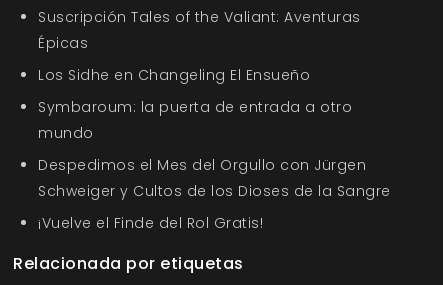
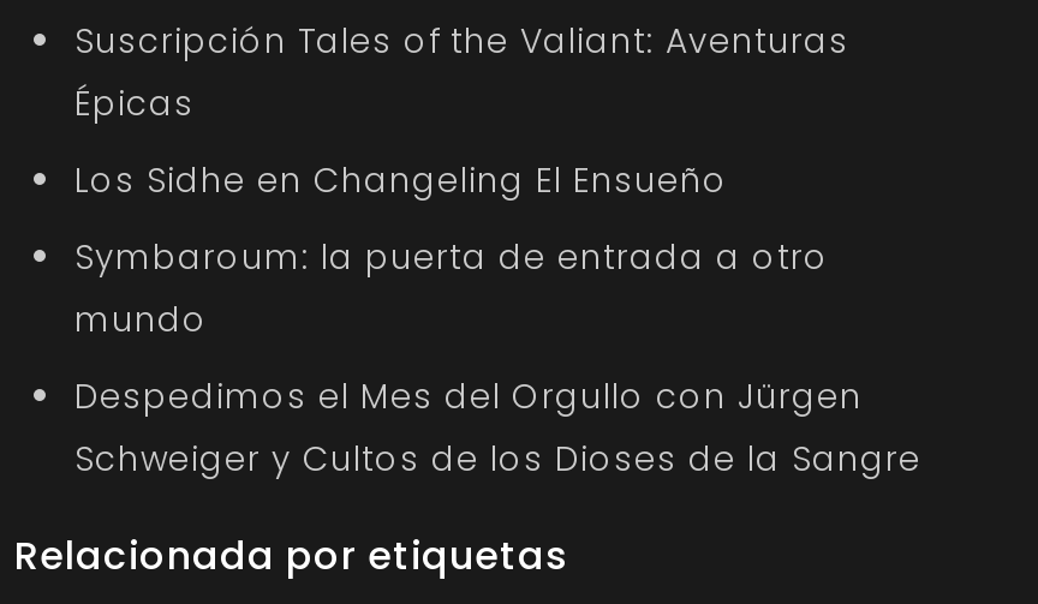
[38,213,263,233] ¡Vuelve el Finde del Rol Gratis! -> none

